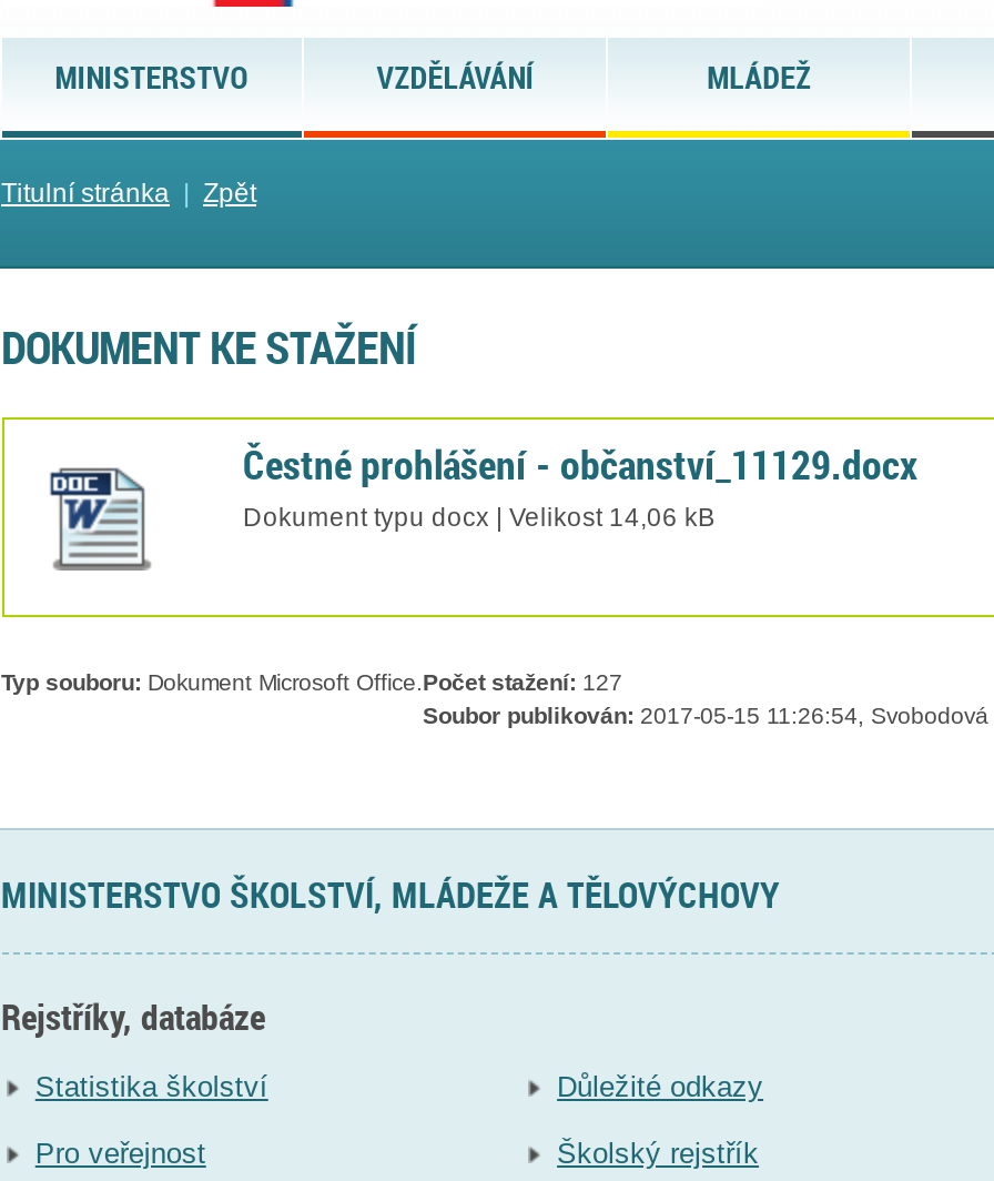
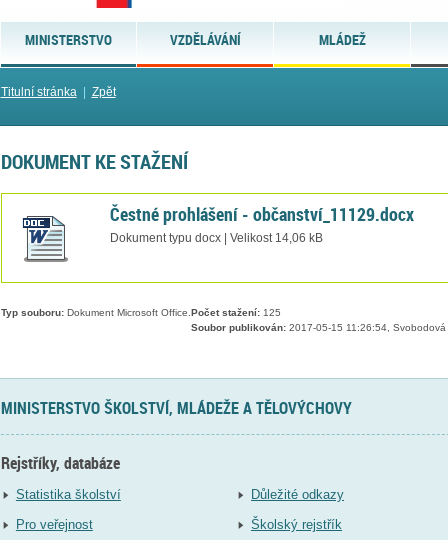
[1,672,622,696] Typ souboru: Dokument Microsoft Office.Počet stažení: 127 -> [0,307,280,318] Typ souboru: Dokument Microsoft Office.Počet stažení: 125

